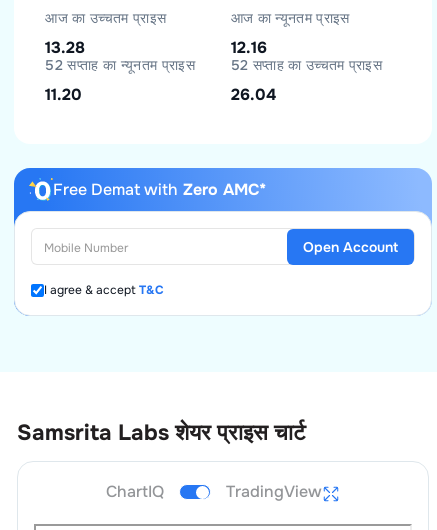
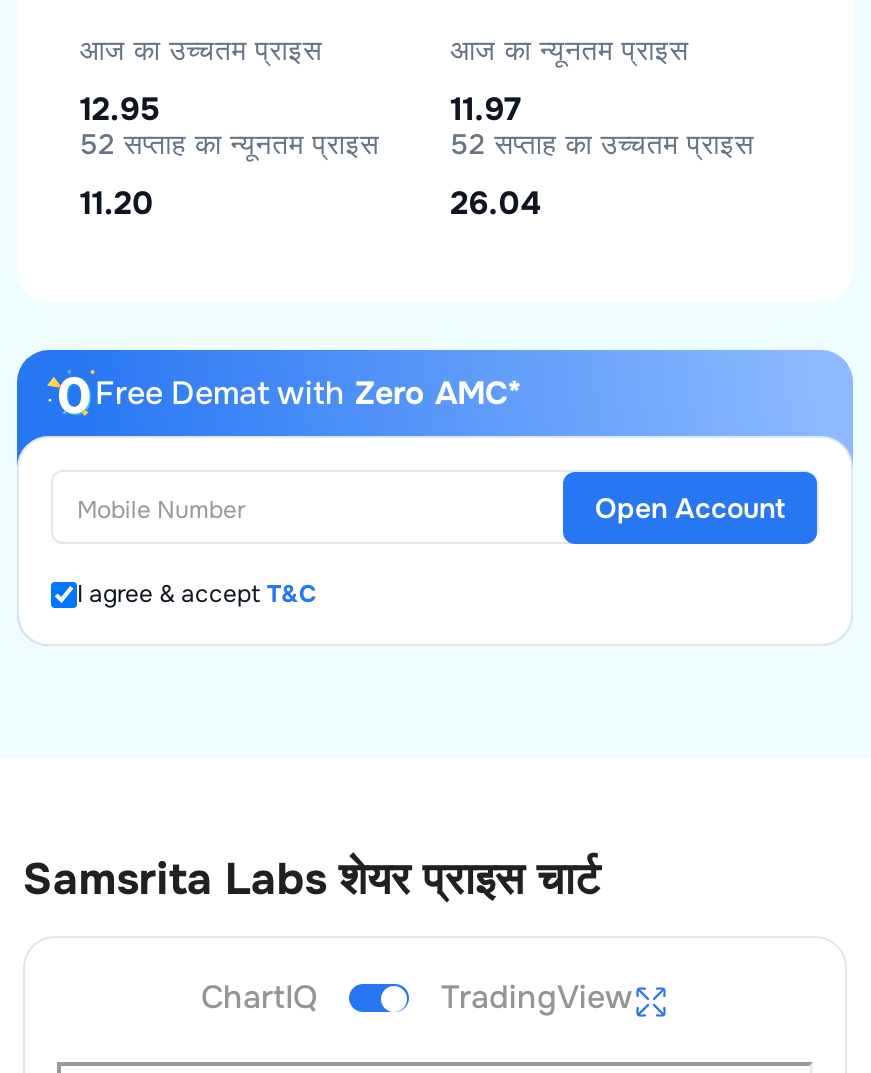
[45,37,85,58] 13.28 -> [80,88,160,130] 12.95
[231,37,267,58] 12.16 -> [450,88,520,130] 11.97

